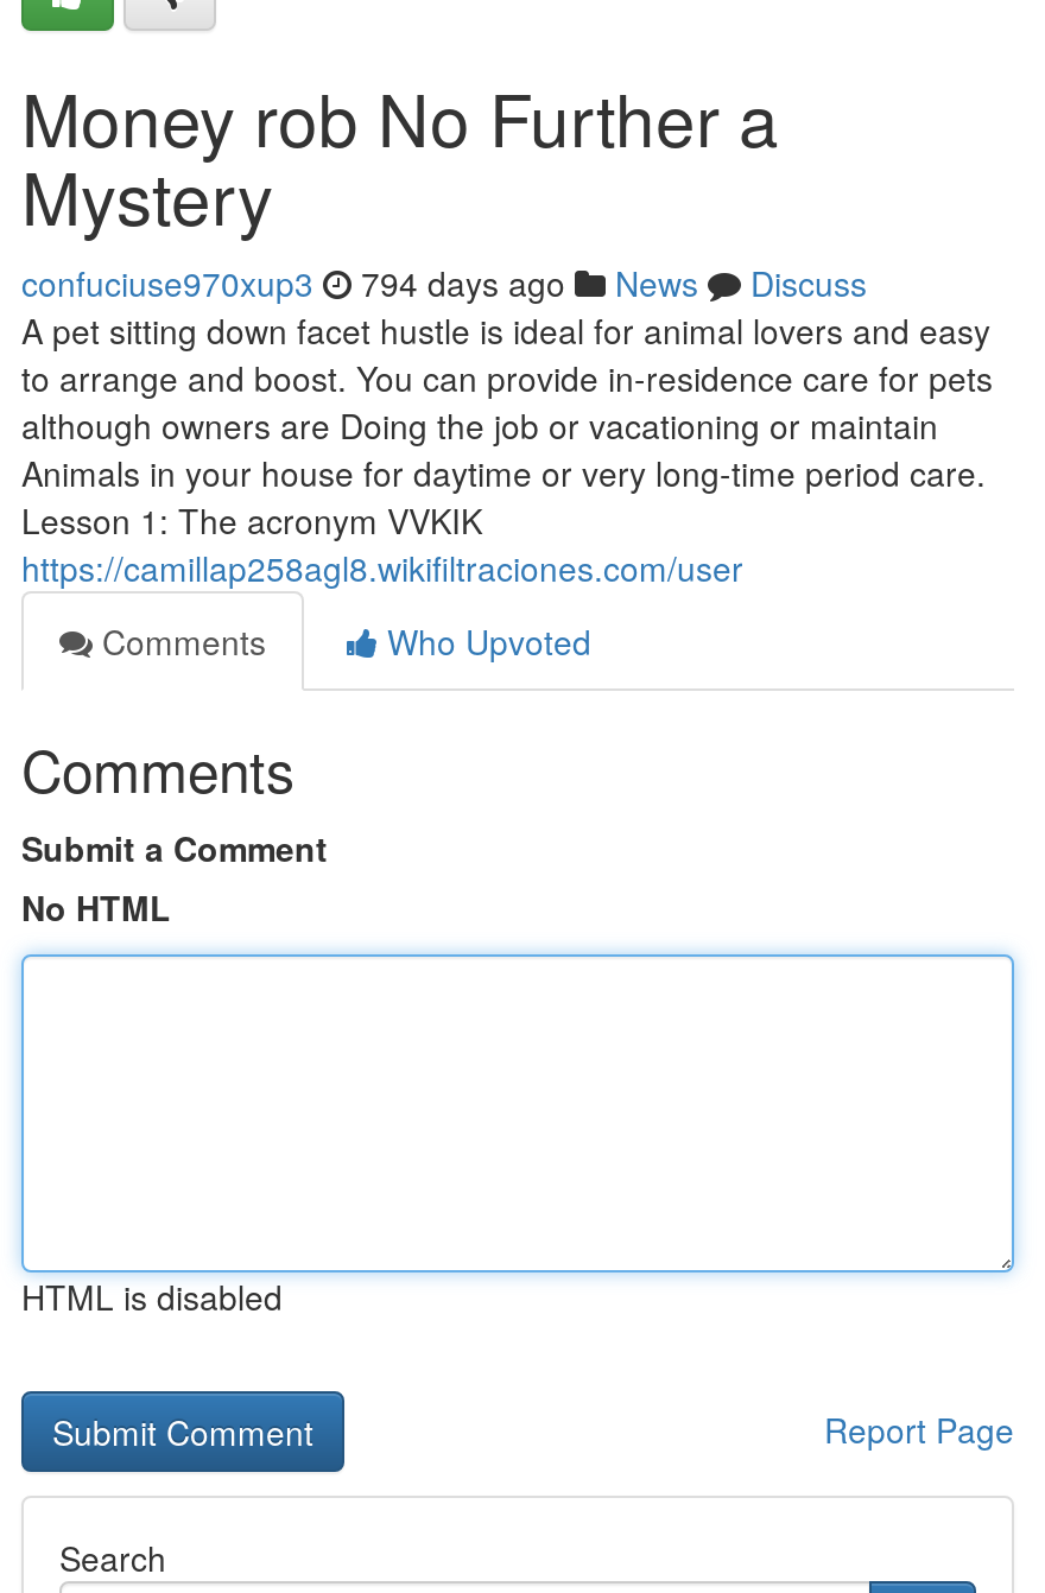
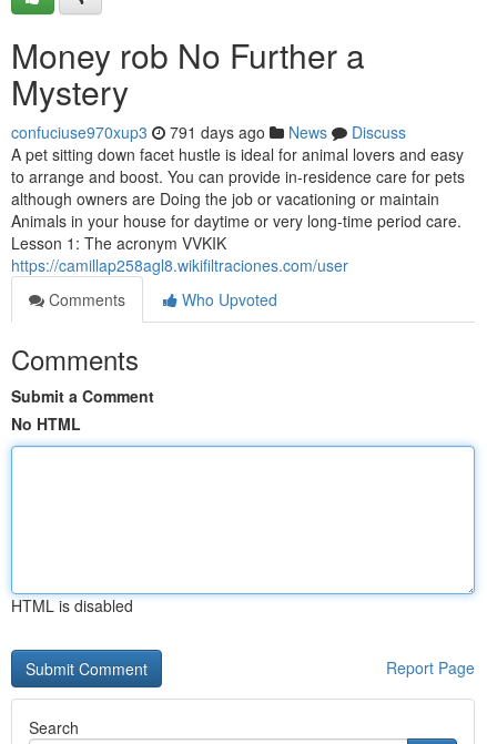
[21,259,867,306] confuciuse970xup3 794 days ago News Discuss -> [11,121,406,143] confuciuse970xup3 791 days ago News Discuss

